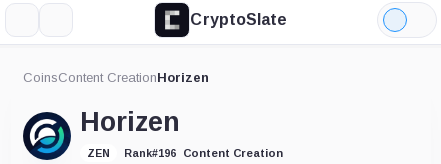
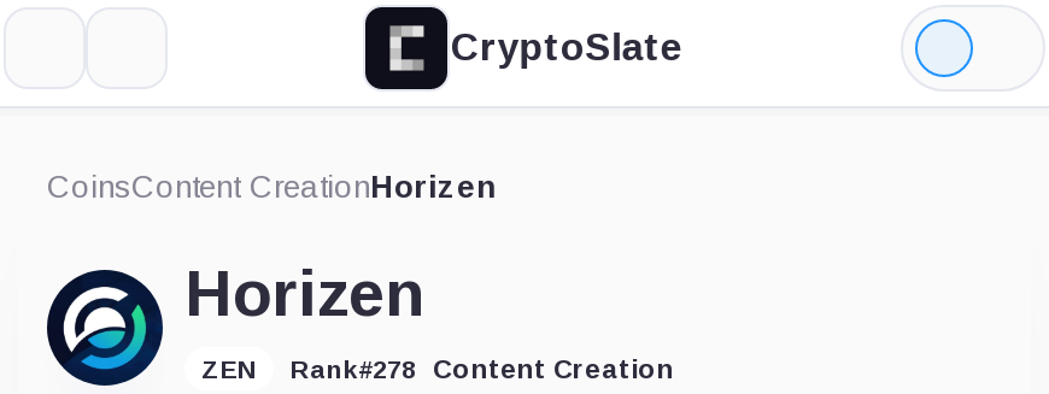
[124,146,283,159] Rank#196 Content Creation -> [291,353,674,383] Rank#278 Content Creation

